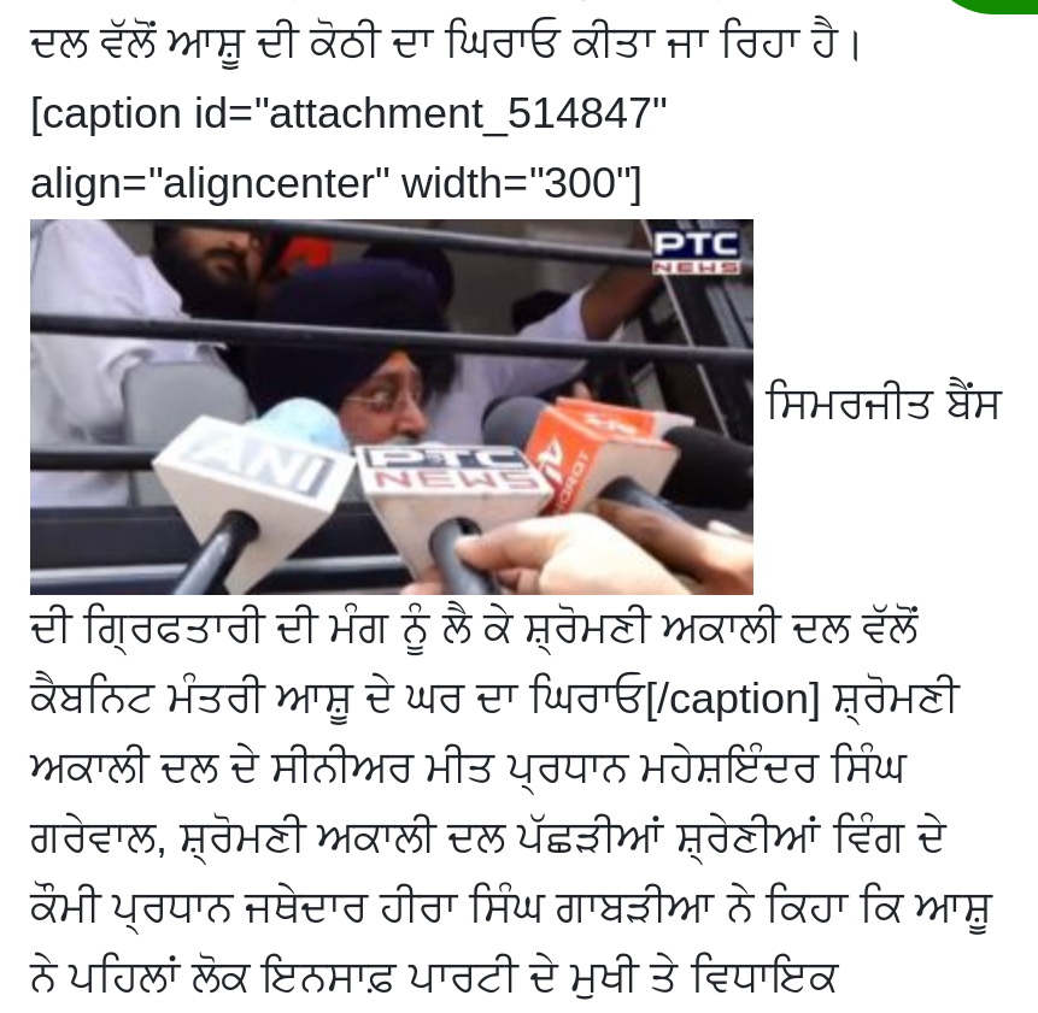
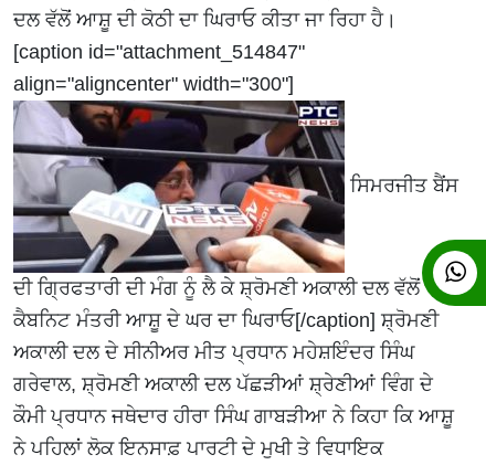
none -> [421,239,483,307] [image]

